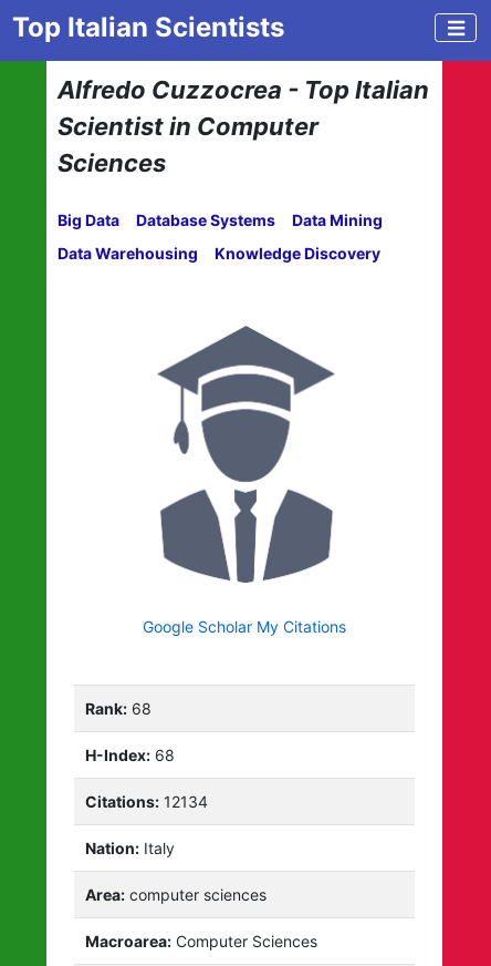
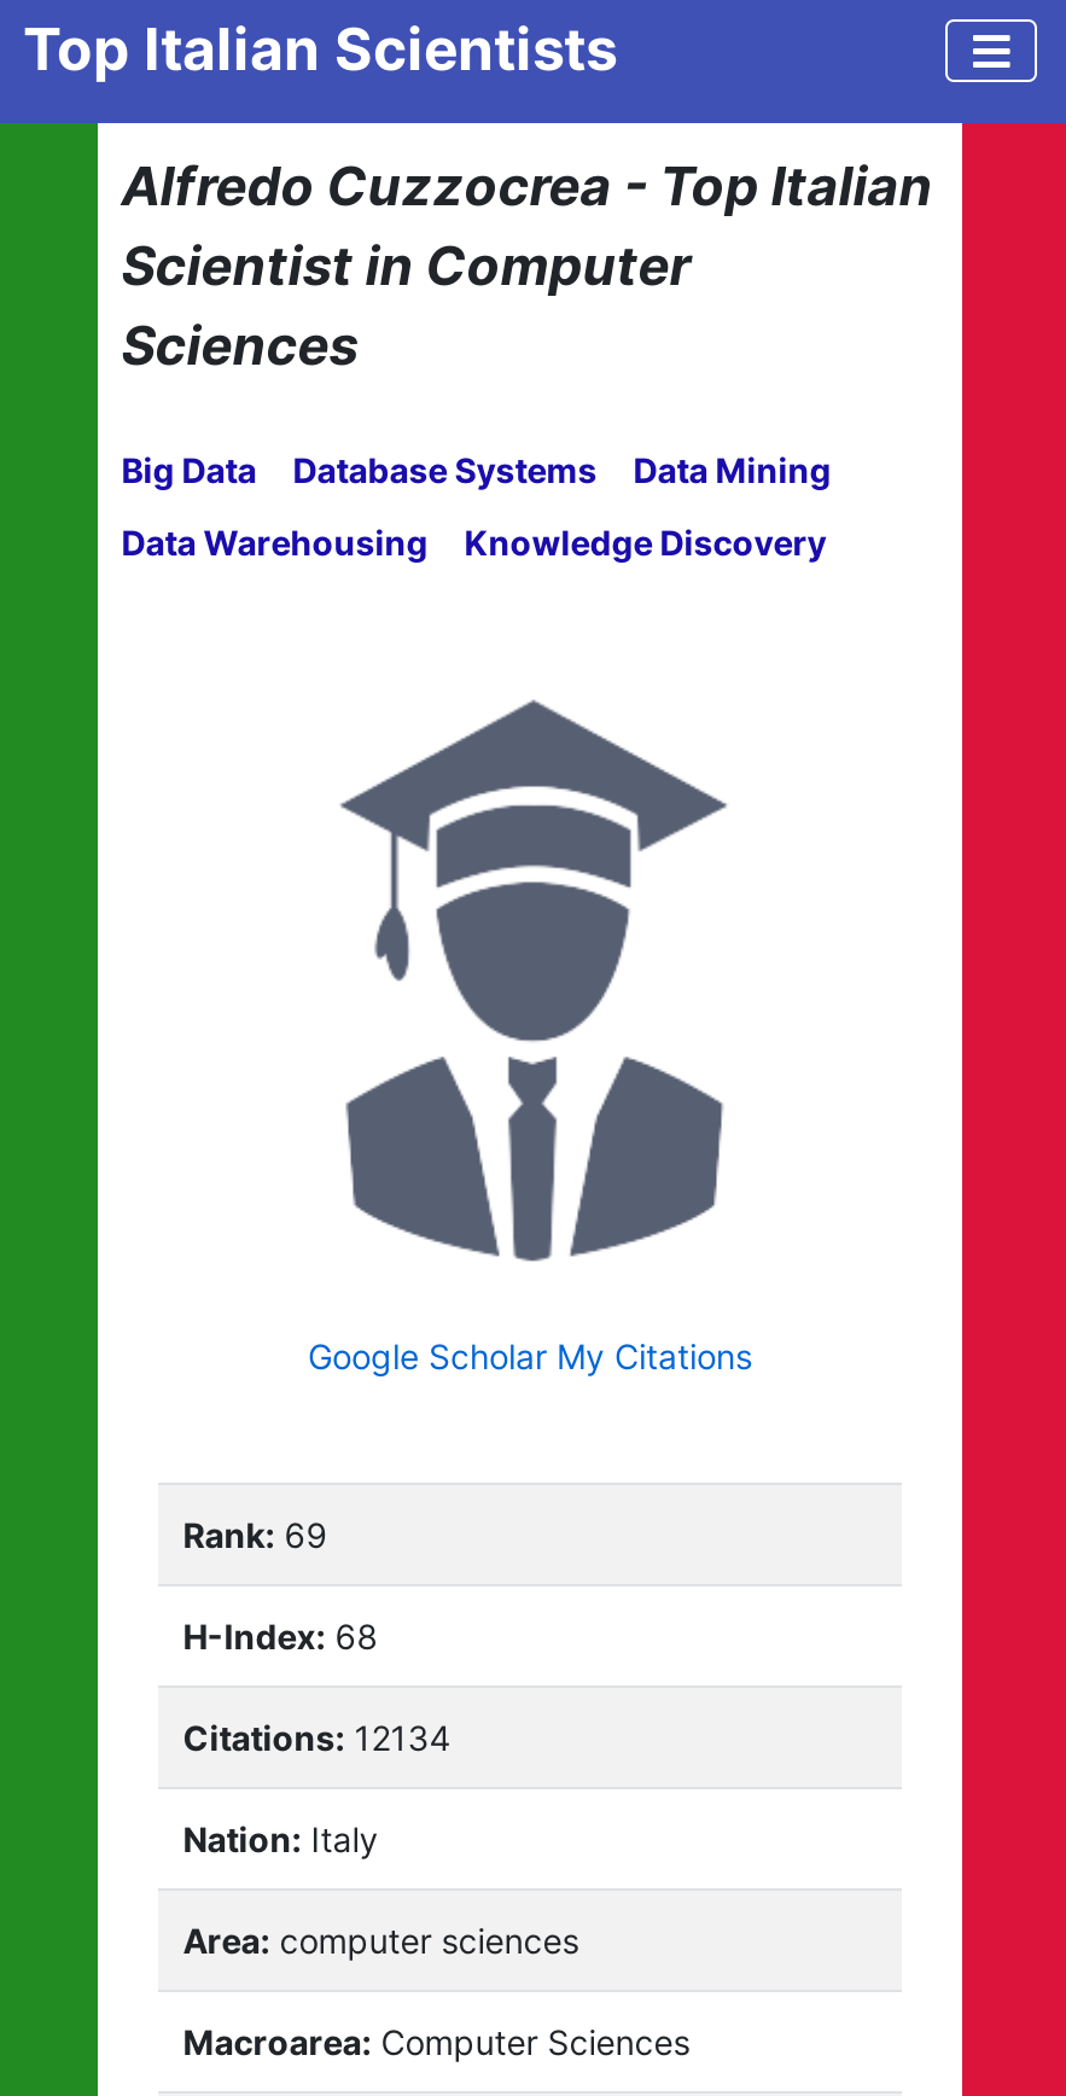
[85,699,152,718] Rank: 68 -> [183,1514,328,1555] Rank: 69

